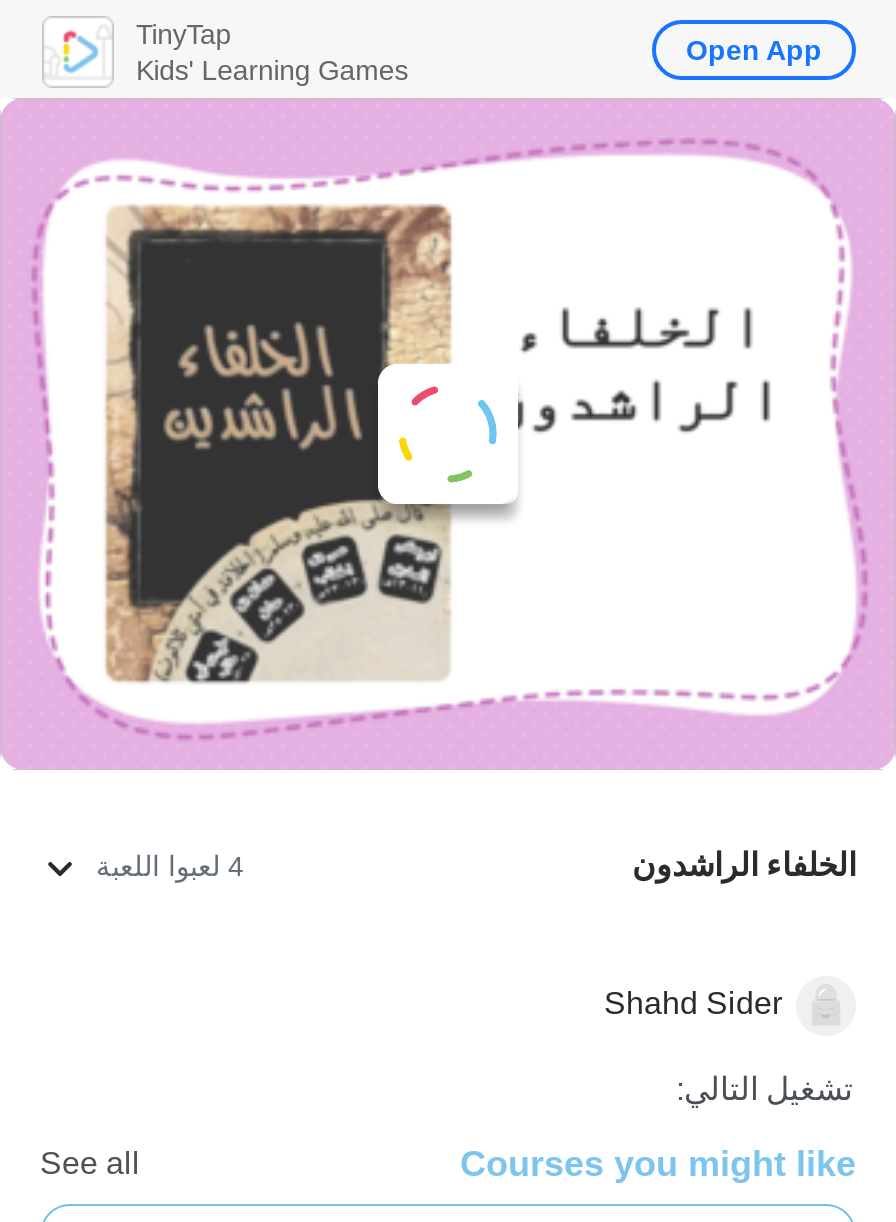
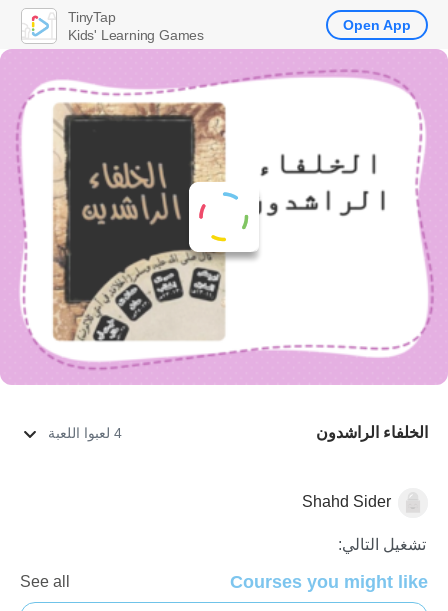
[396,384,498,484] [image] -> [198,191,249,242] [image]

